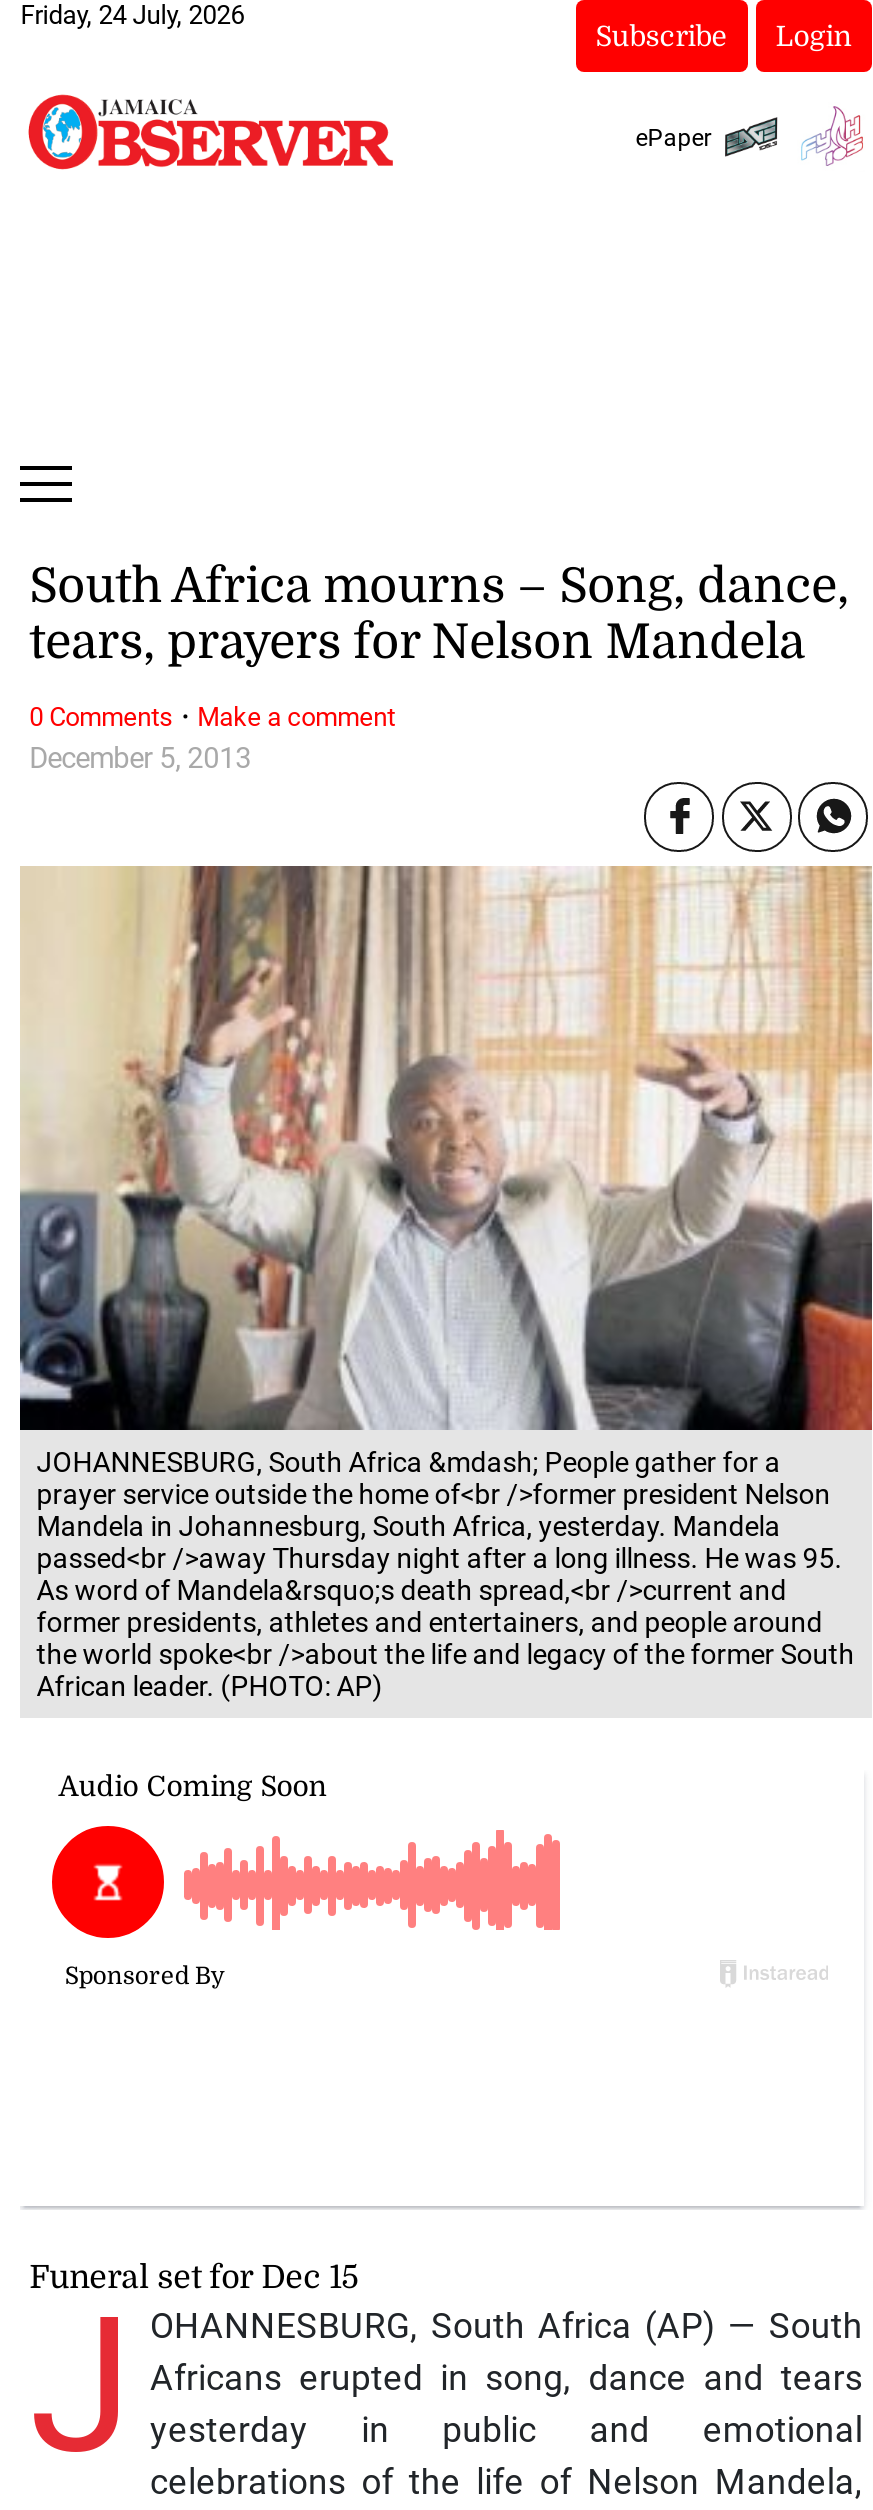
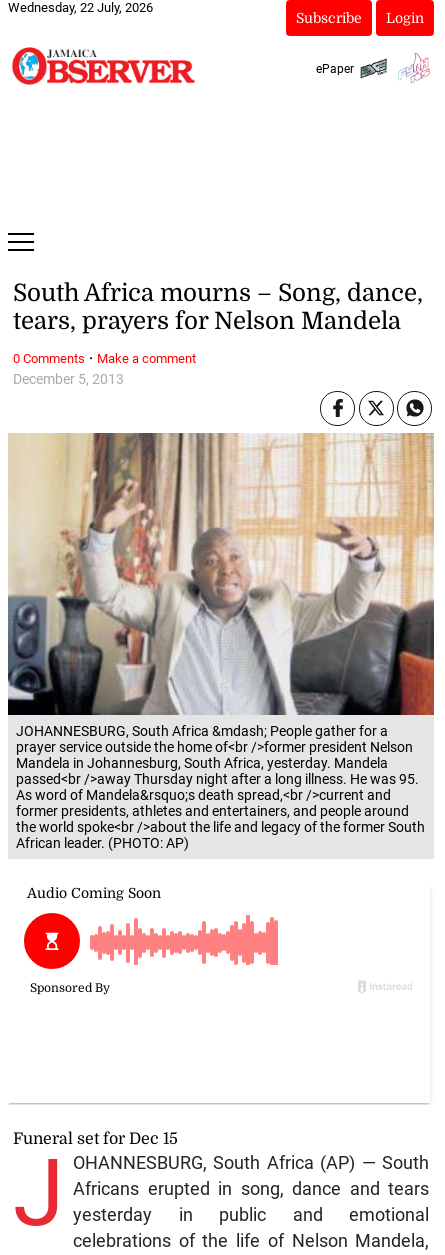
[20,0,244,30] Friday, 24 July, 2026 -> [8,0,153,15] Wednesday, 22 July, 2026

